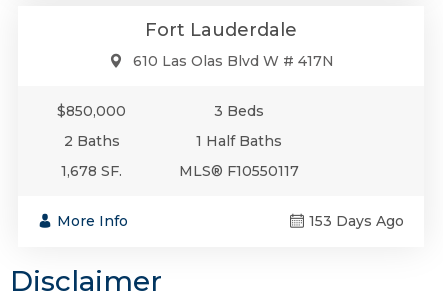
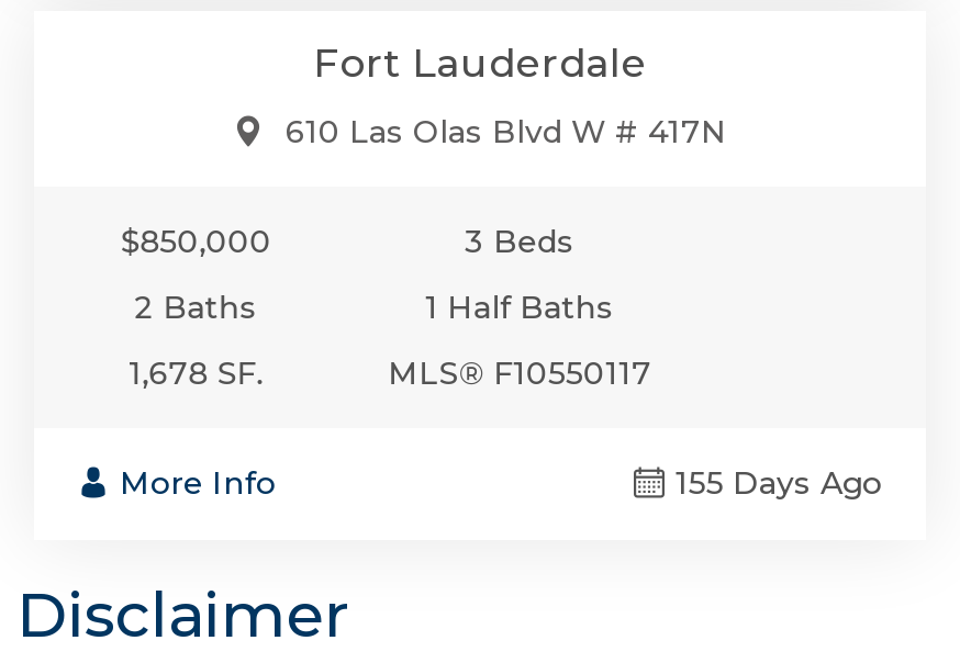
[309,212,404,230] 153 Days Ago -> [676,463,882,503] 155 Days Ago

